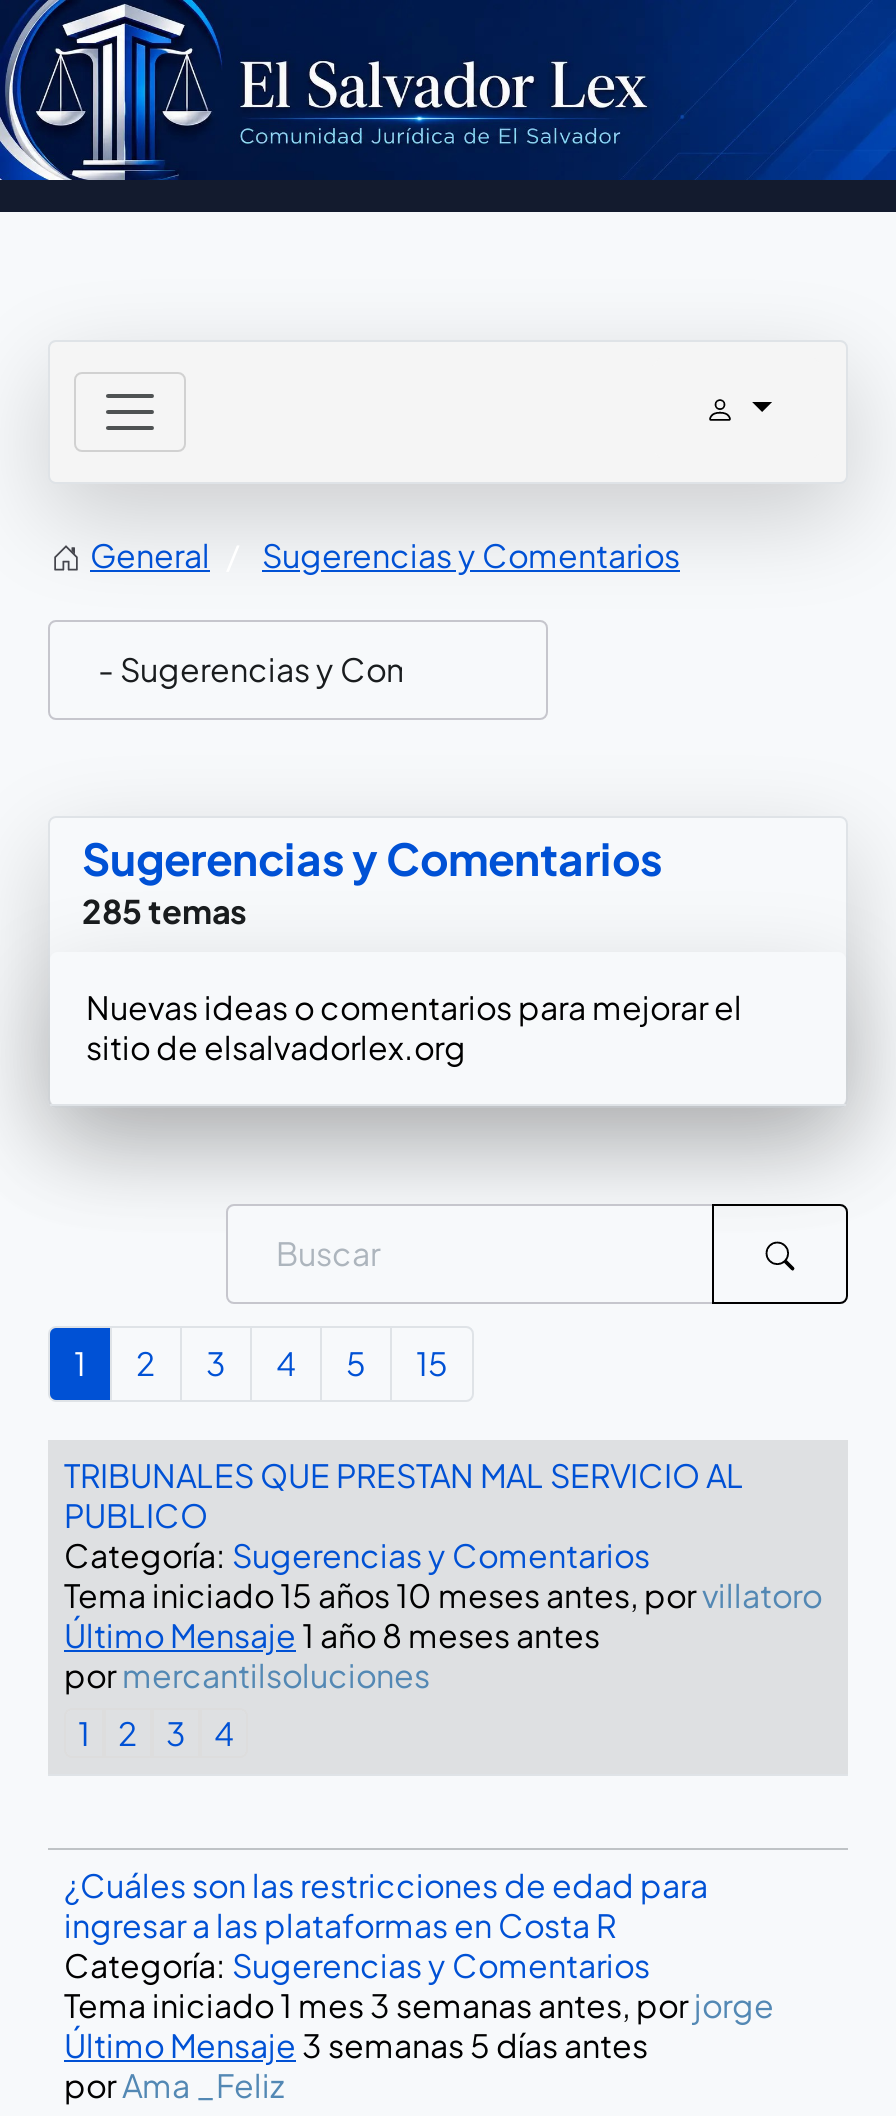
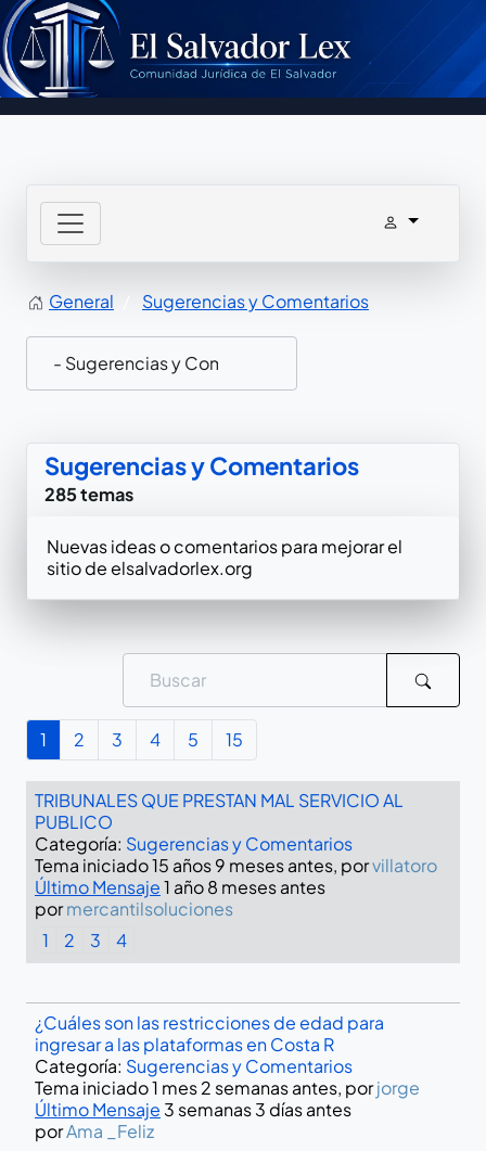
[64,1573,822,1615] Tema iniciado 15 años 10 meses antes, porvillatoro -> [35,853,437,876] Tema iniciado 15 años 9 meses antes, porvillatoro
[64,1983,774,2025] Tema iniciado 1 mes 3 semanas antes, por jorge -> [35,1076,420,1098] Tema iniciado 1 mes 2 semanas antes, por jorge
[64,2023,648,2065] Último Mensaje 3 semanas 5 días antes -> [35,1097,351,1120] Último Mensaje 3 semanas 3 días antes

